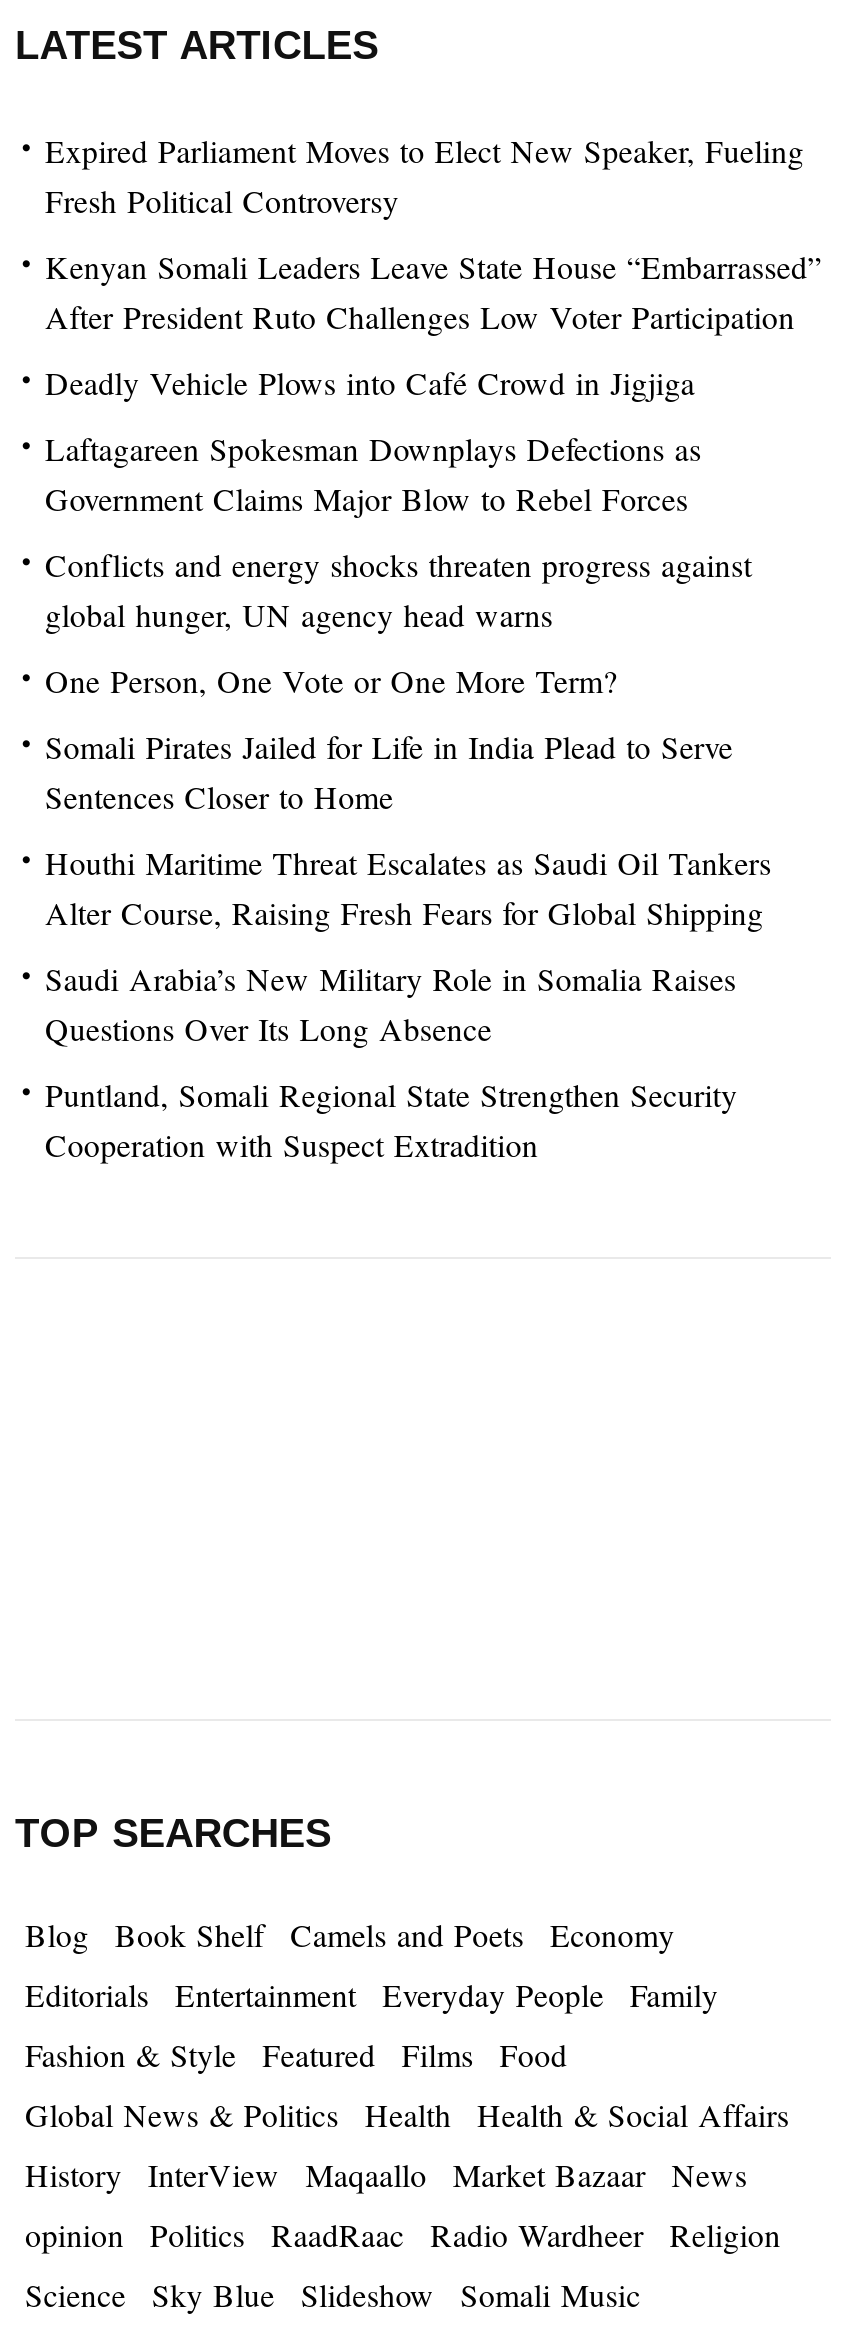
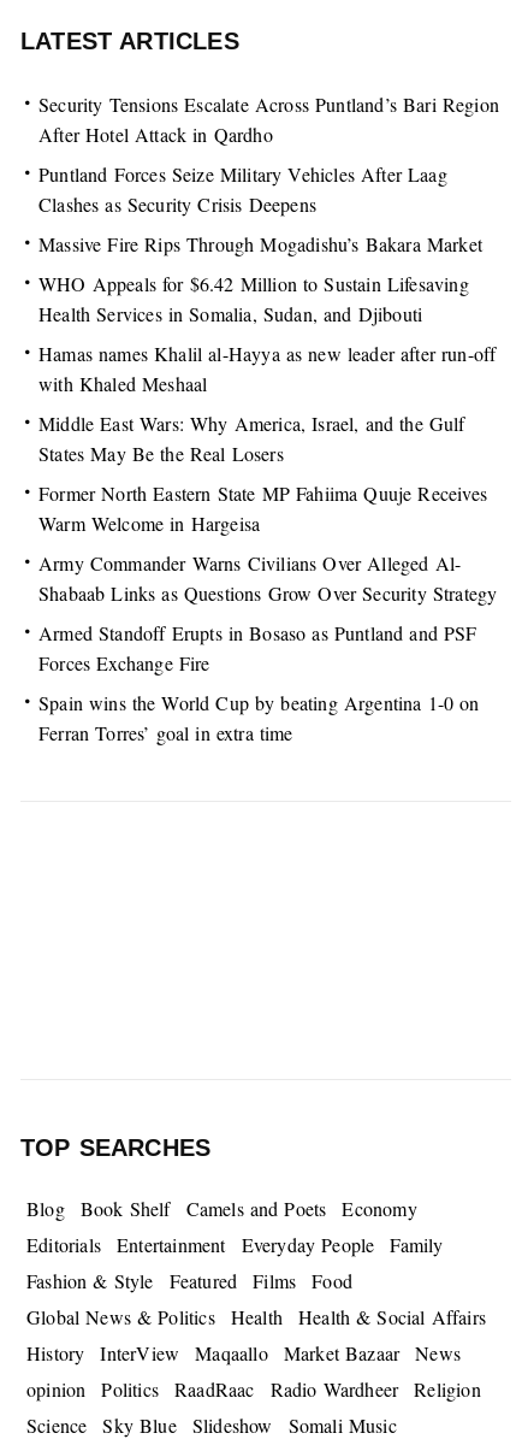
[45,130,804,222] Expired Parliament Moves to Elect New Speaker, Fueling | Fresh Political Controversy -> [38,92,499,147] Security Tensions Escalate Across Puntland’s Bari Region | After Hotel Attack in Qardho
[45,246,822,338] Kenyan Somali Leaders Leave State House “Embarrassed” | After President Ruto Challenges Low Voter Participation -> [38,162,447,217] Puntland Forces Seize Military Vehicles After Laag | Clashes as Security Crisis Deepens
[45,362,695,404] Deadly Vehicle Plows into Café Crowd in Jigjiga -> [38,232,482,257] Massive Fire Rips Through Mogadishu’s Bakara Market
[45,428,701,520] Laftagareen Spokesman Downplays Defections as | Government Claims Major Blow to Rebel Forces -> [38,271,469,327] WHO Appeals for $6.42 Million to Sustain Lifesaving | Health Services in Somalia, Sudan, and Djibouti
[45,544,752,636] Conflicts and energy shocks threaten progress against | global hunger, UN agency head warns -> [38,341,496,397] Hamas names Khalil al-Hayya as new leader after run-off | with Khaled Meshaal
[45,660,617,702] One Person, One Vote or One More Term? -> [38,411,465,466] Middle East Wars: Why America, Israel, and the Gulf | States May Be the Real Losers
[45,726,733,818] Somali Pirates Jailed for Life in India Plead to Serve | Sentences Closer to Home -> [38,481,487,536] Former North Eastern State MP Fahiima Quuje Receives | Warm Welcome in Hargeisa
[45,842,771,934] Houthi Maritime Threat Escalates as Saudi Oil Tankers | Alter Course, Raising Fresh Fears for Global Shipping -> [38,551,497,606] Army Commander Warns Civilians Over Alleged Al- | Shabaab Links as Questions Grow Over Security Strategy
[45,958,736,1050] Saudi Arabia’s New Military Role in Somalia Raises | Questions Over Its Long Absence -> [38,621,477,676] Armed Standoff Erupts in Bosaso as Puntland and PSF | Forces Exchange Fire
[45,1074,737,1166] Puntland, Somali Regional State Strengthen Security | Cooperation with Suspect Extradition -> [38,690,479,746] Spain wins the World Cup by beating Argentina 1-0 on | Ferran Torres’ goal in extra time

